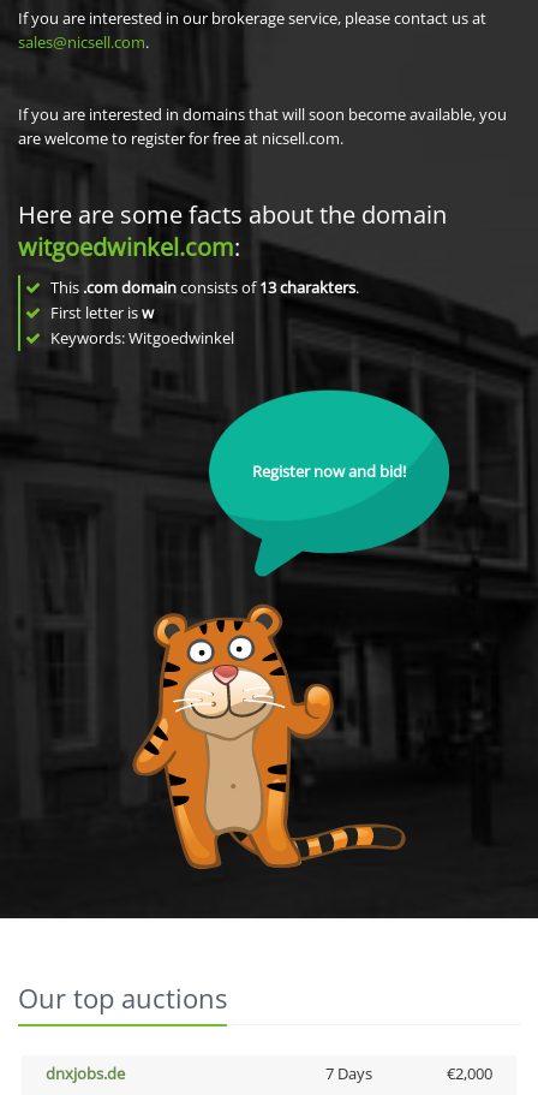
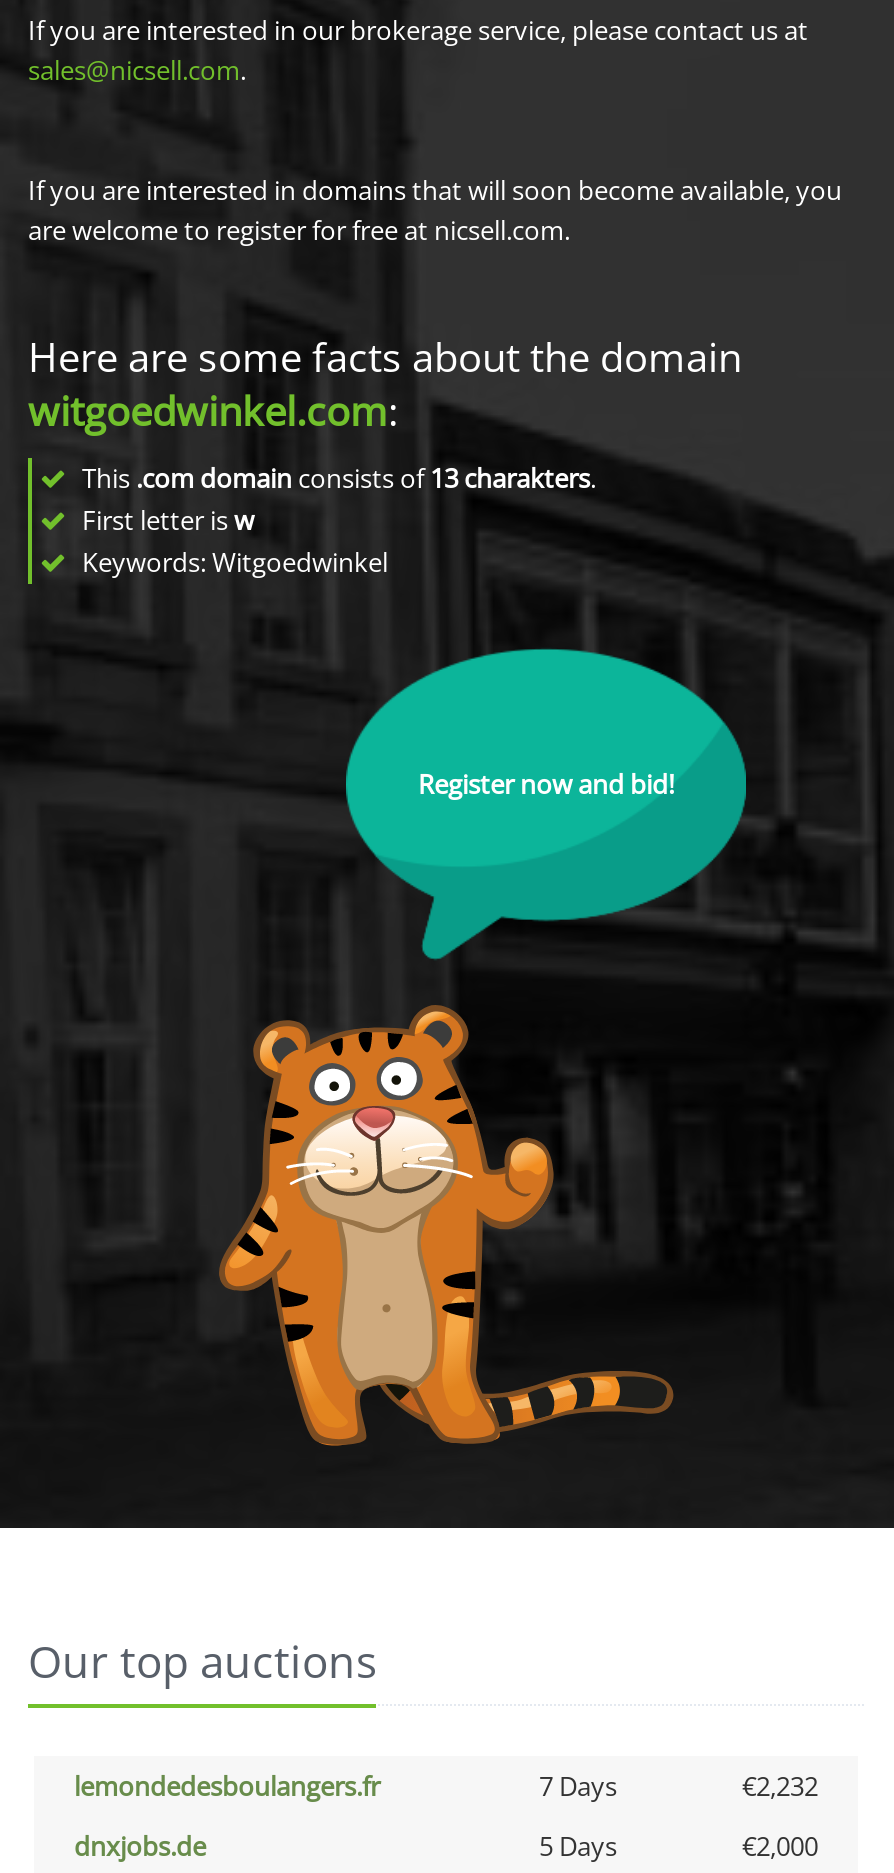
none -> [74,1768,818,1804] lemondedesboulangers.fr | 7 Days | €2,232
[325,1063,372,1084] 7 Days -> [539,1828,617,1864] 5 Days

